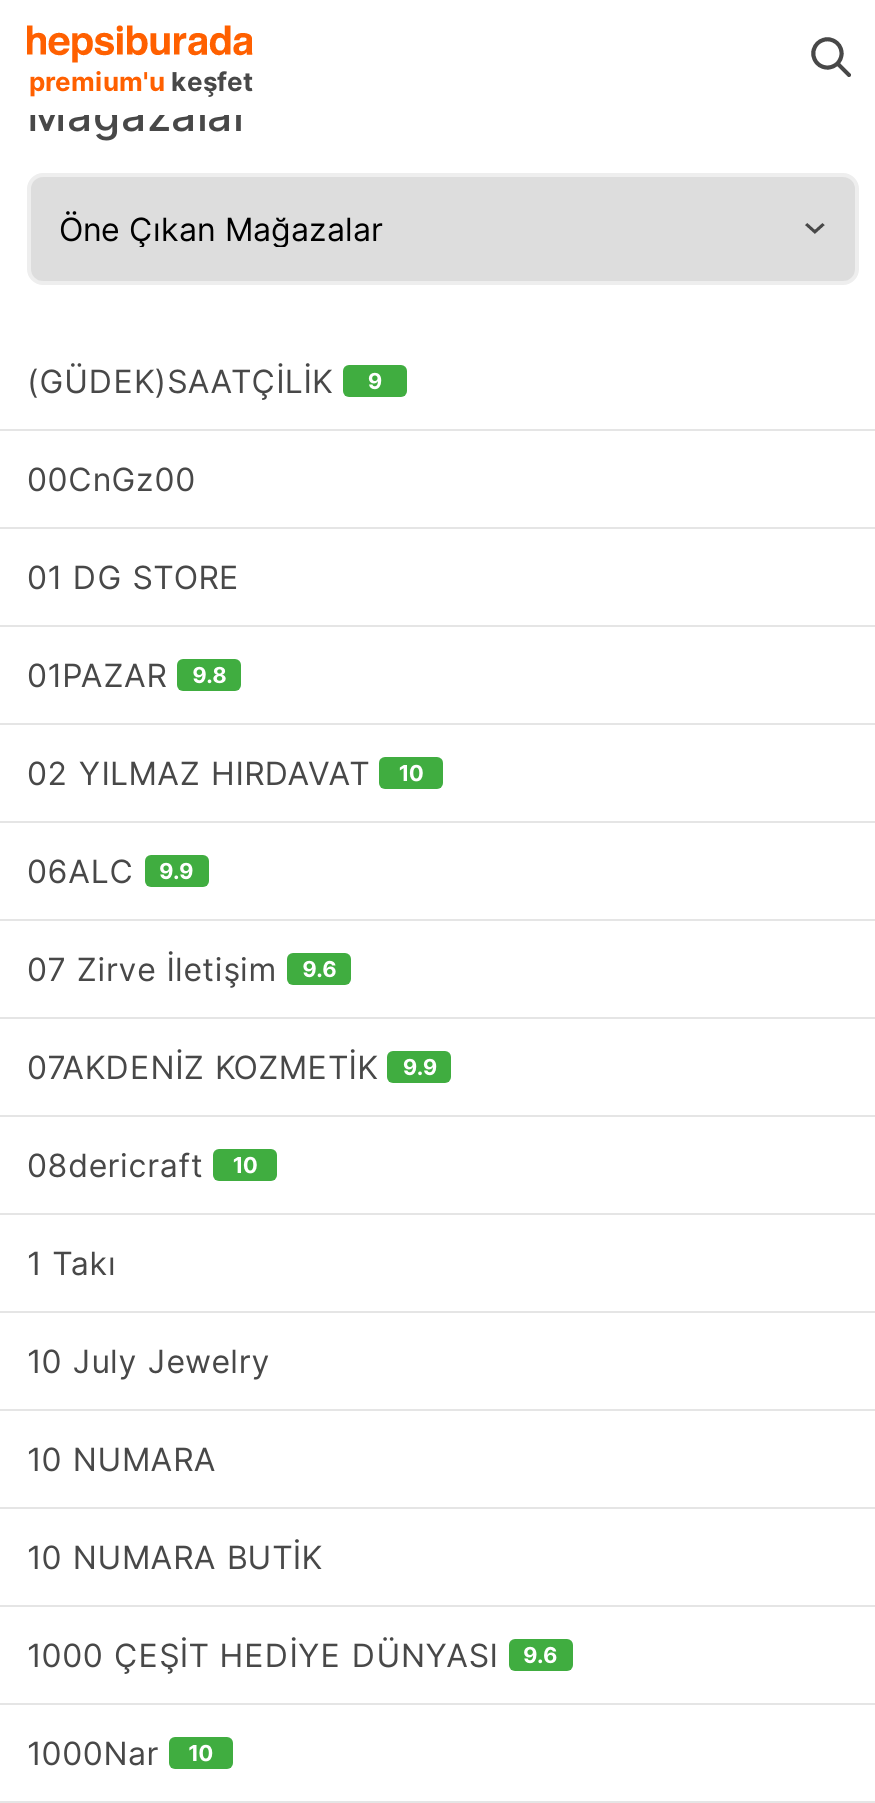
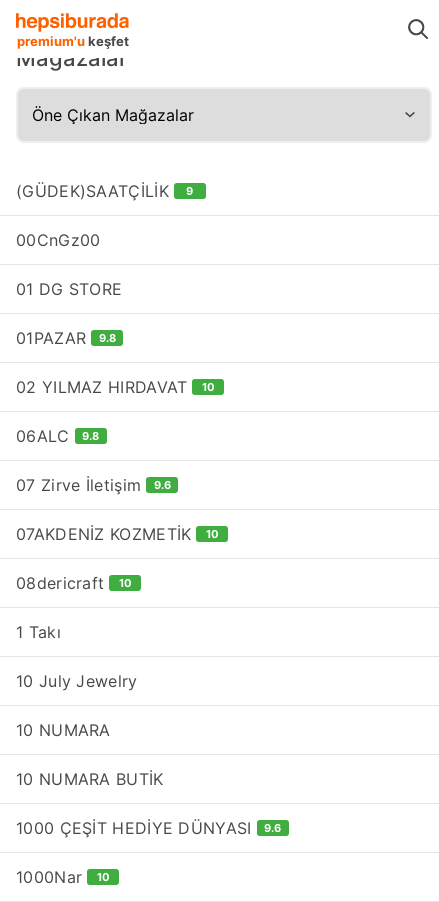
[27,851,193,891] 06ALC 9.9 -> [16,426,99,446] 06ALC 9.8
[27,1047,437,1087] 07AKDENİZ KOZMETİK 9.9 -> [16,524,219,544] 07AKDENİZ KOZMETİK 10

